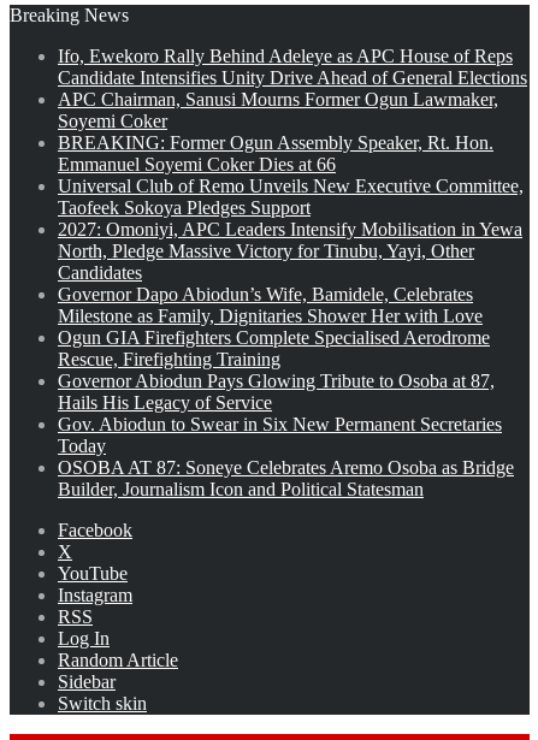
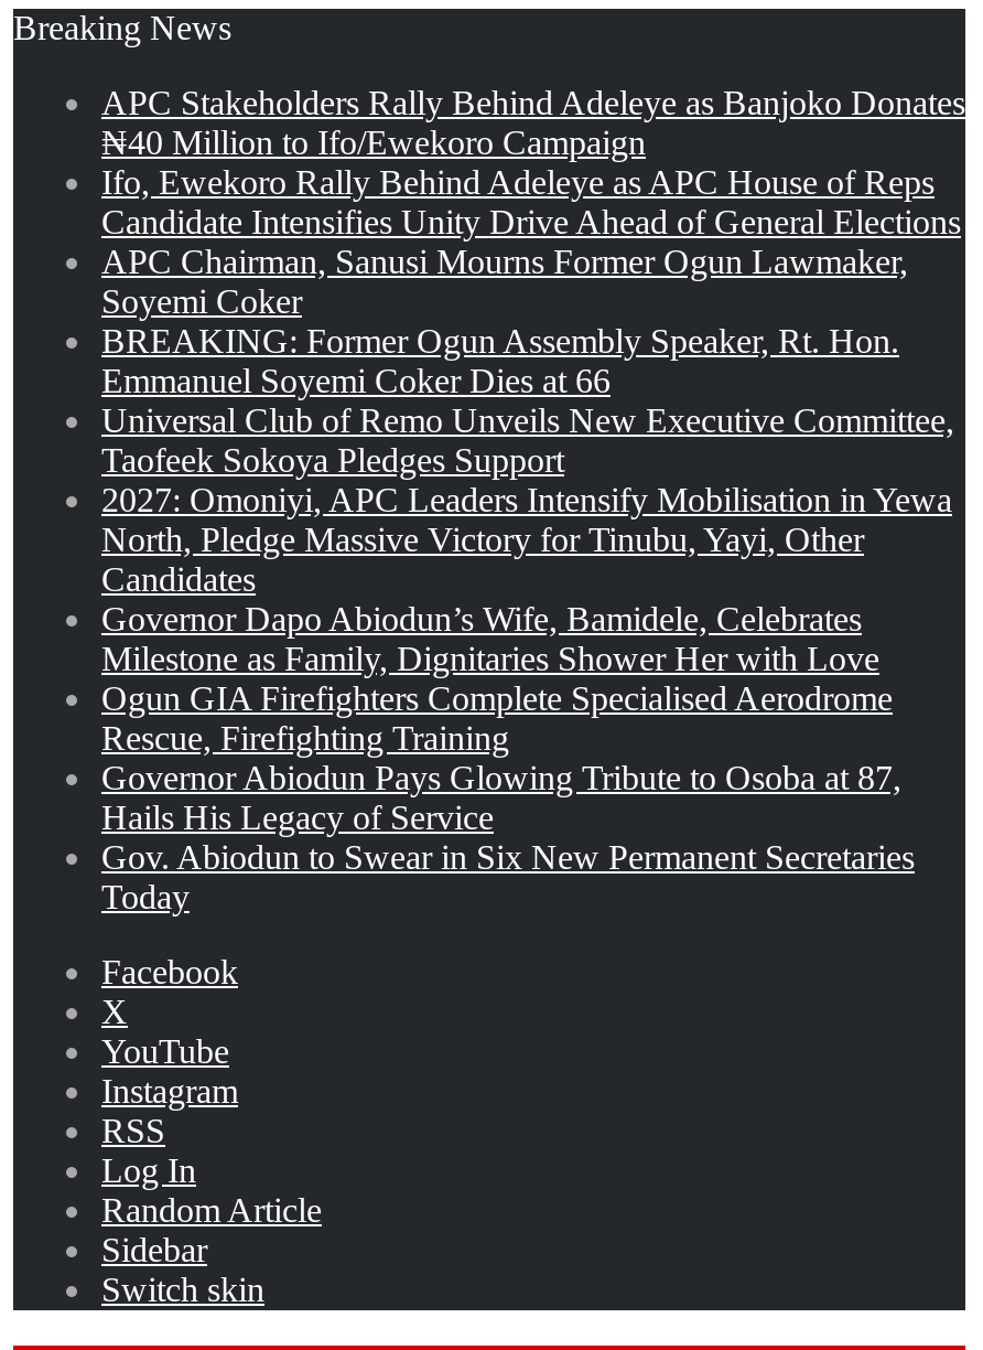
none -> [101,84,965,161] APC Stakeholders Rally Behind Adeleye as Banjoko Donates | ₦40 Million to Ifo/Ewekoro Campaign
moved [58,46,527,456] -> [101,163,961,915]: Ifo, Ewekoro Rally Behind Adeleye as APC House of Reps | Candidate Intensifies Unity Drive Ahead of General Elections | APC Chairman, Sanusi Mourns Former Ogun Lawmaker, | ... | Gov. Abiodun to Swear in Six New Permanent Secretaries | Today
[58,457,514,499] OSOBA AT 87: Soneye Celebrates Aremo Osoba as Bridge | Builder, Journalism Icon and Political Statesman -> none

